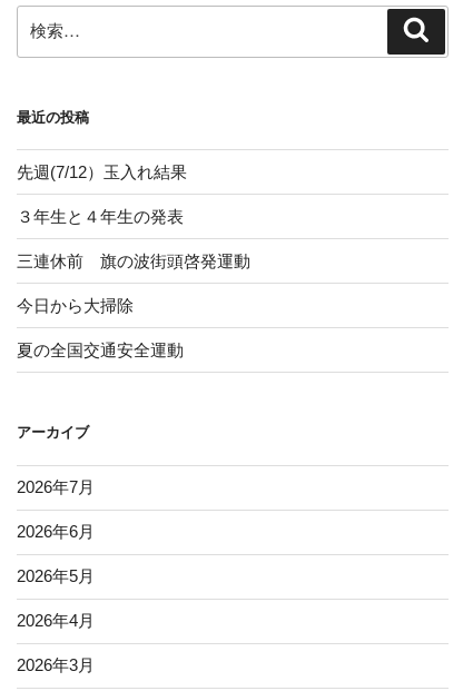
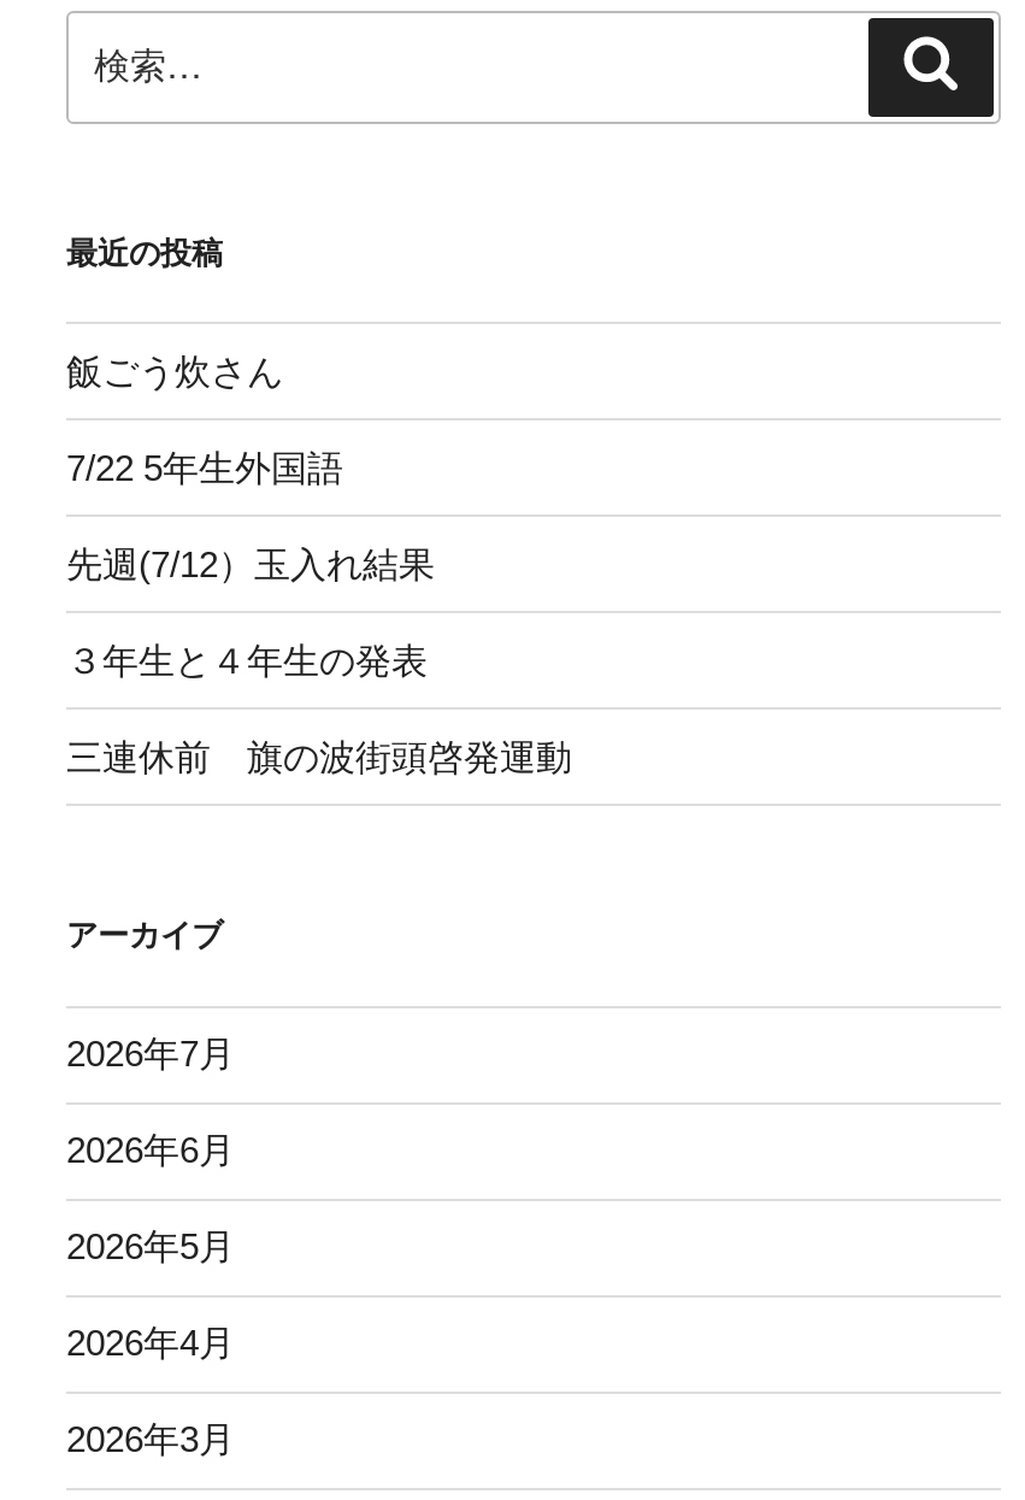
none -> [66,350,343,487] 飯ごう炊さん | 7/22 5年生外国語
moved [17,162,250,270] -> [66,543,572,776]: 先週(7/12）玉入れ結果 | ３年生と４年生の発表 | 三連休前 旗の波街頭啓発運動
[17,296,184,359] 今日から大掃除 | 夏の全国交通安全運動 -> none

